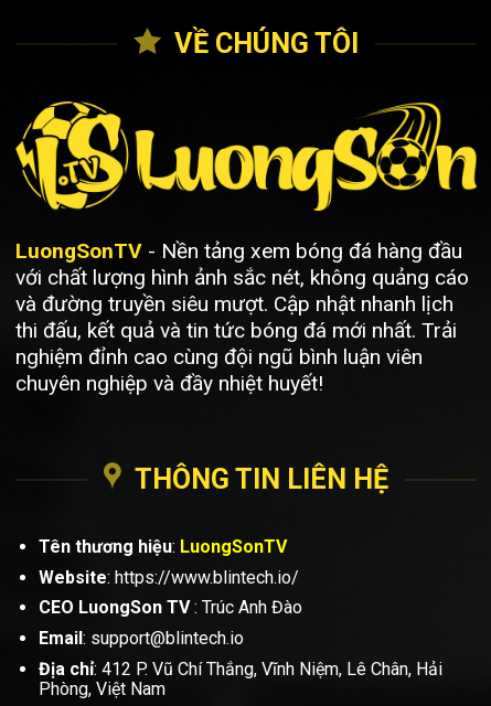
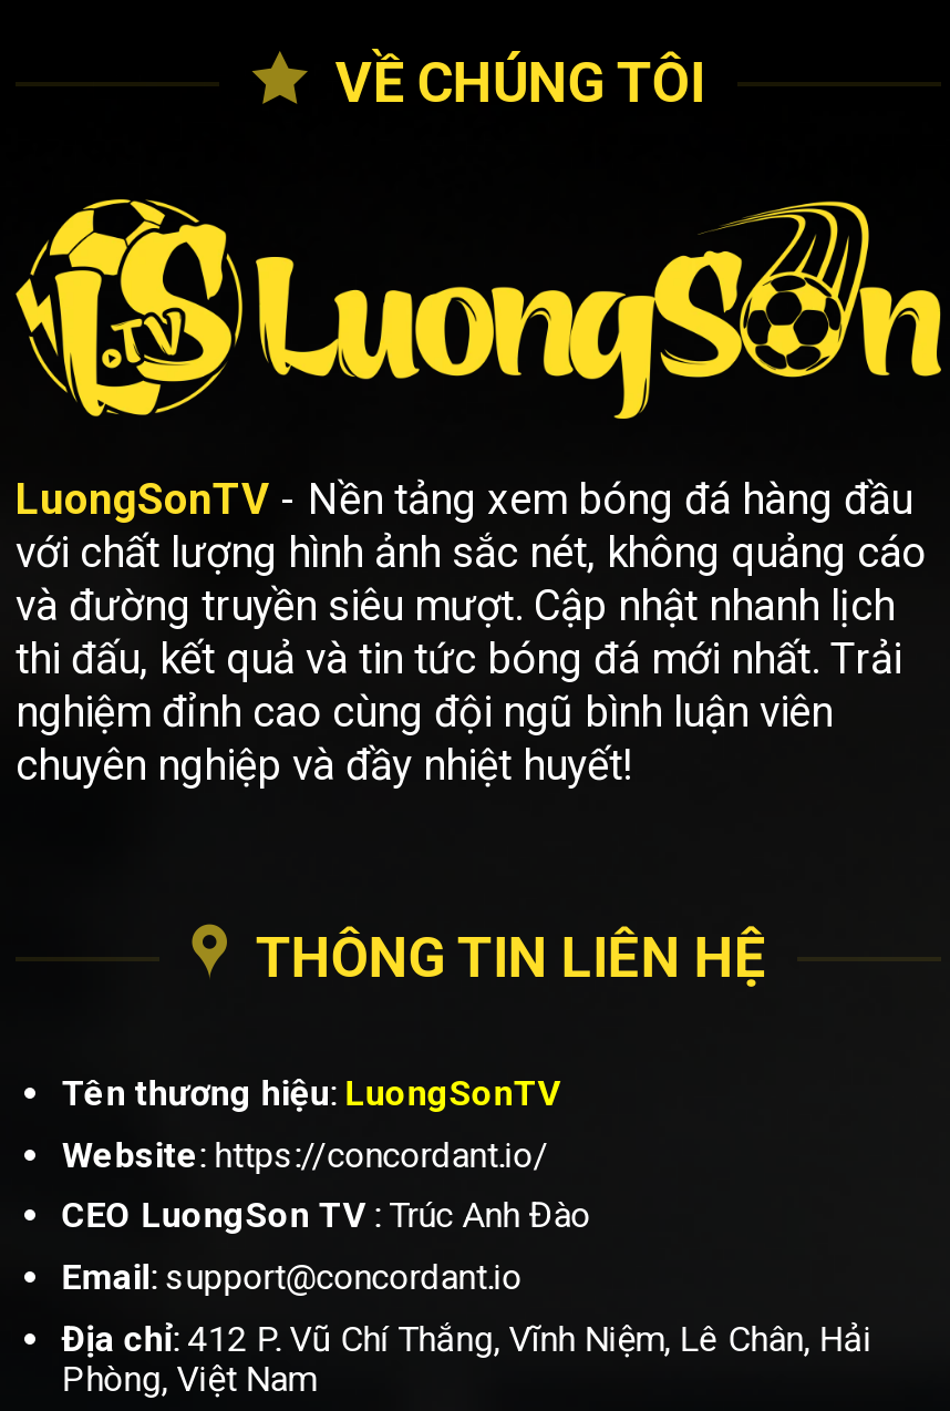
[38,567,299,588] Website: https://www.blintech.io/ -> [62,1134,549,1176] Website: https://concordant.io/
[38,628,244,649] Email: support@blintech.io -> [62,1256,522,1298] Email: support@concordant.io

